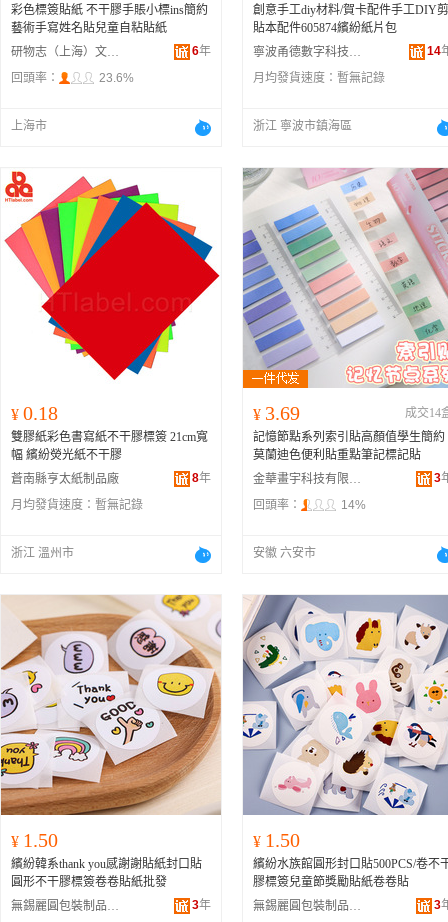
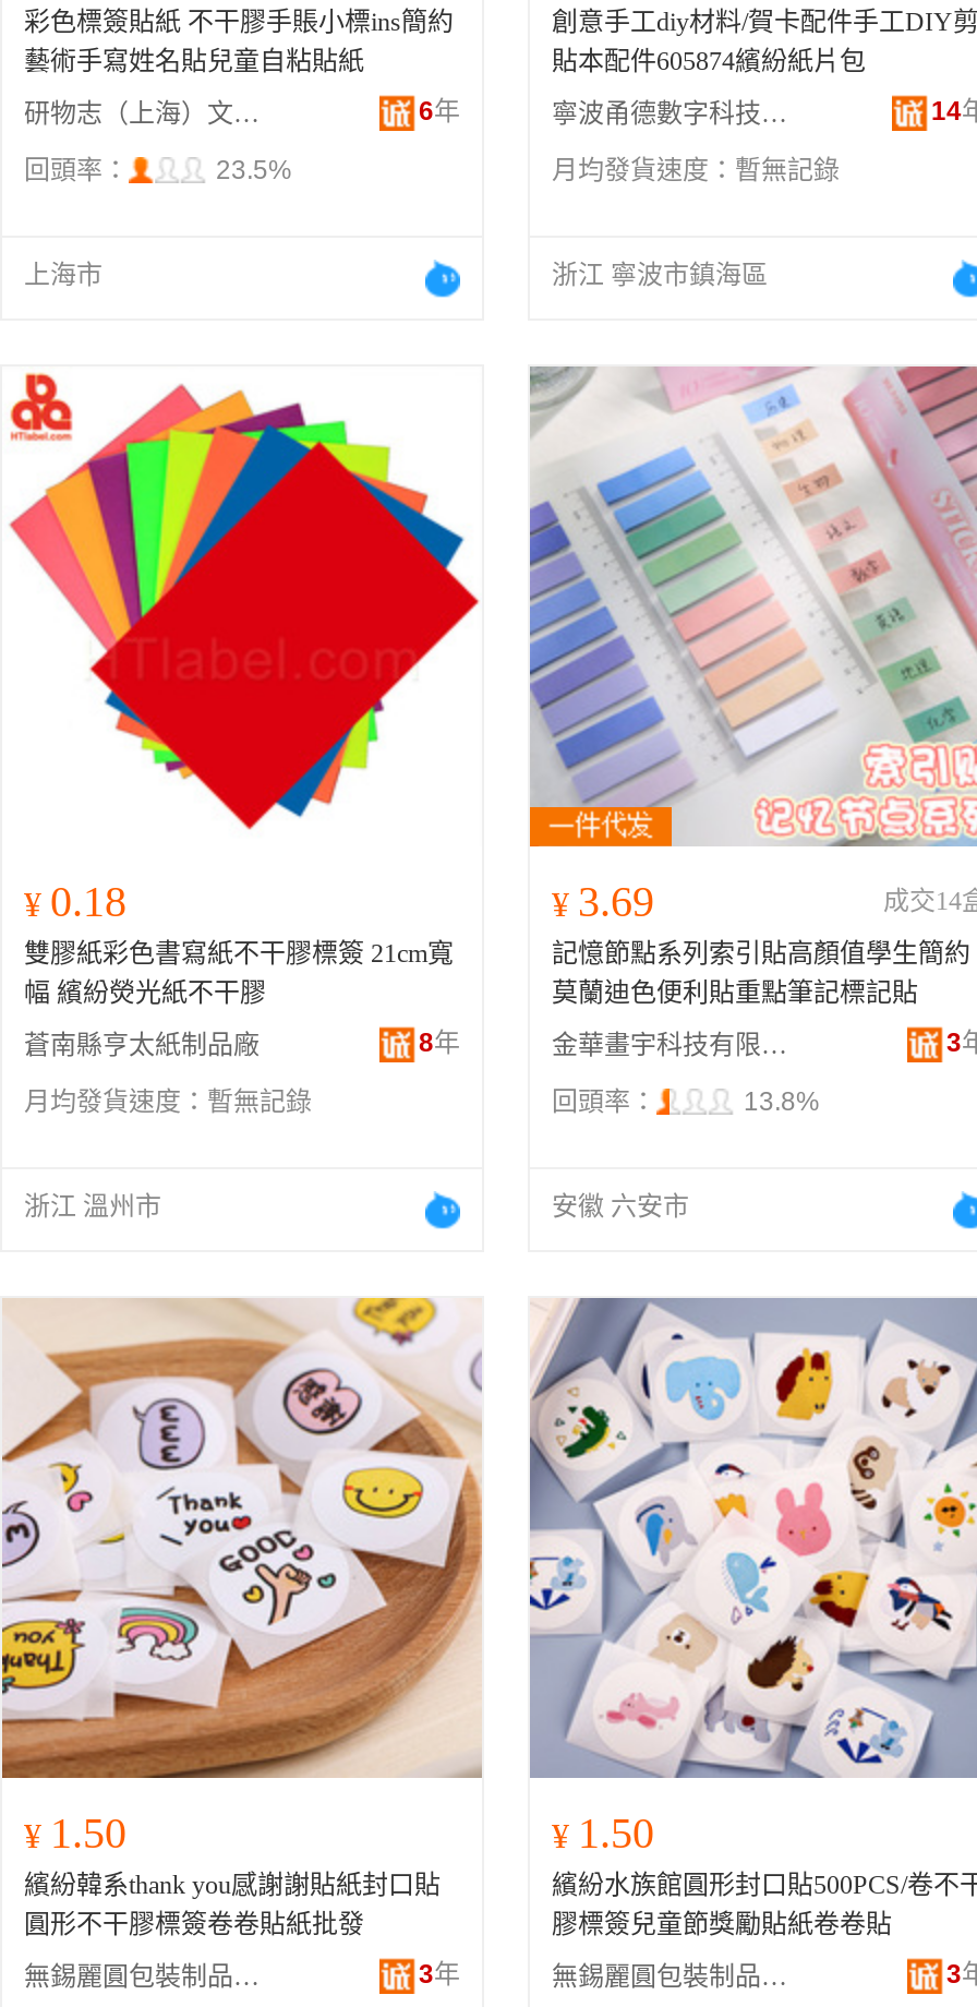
[99,71,134,85] 23.6% -> [216,155,292,185] 23.5%
[341,498,366,512] 14% -> [744,1086,820,1117] 13.8%

